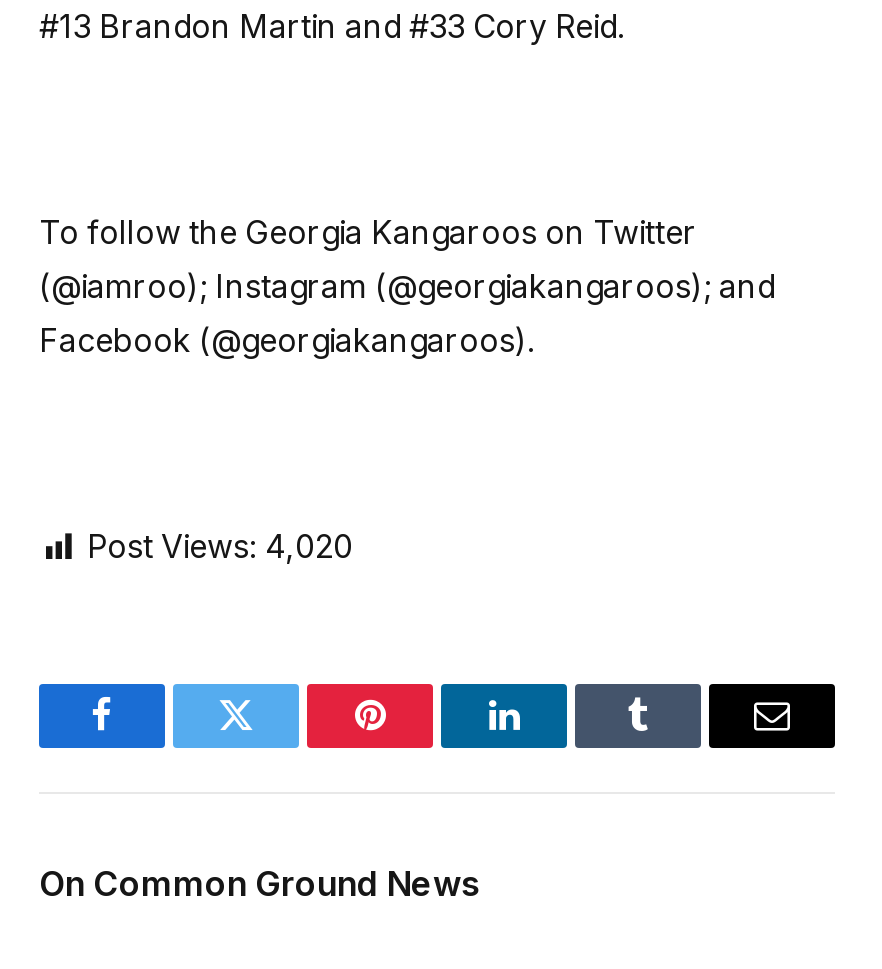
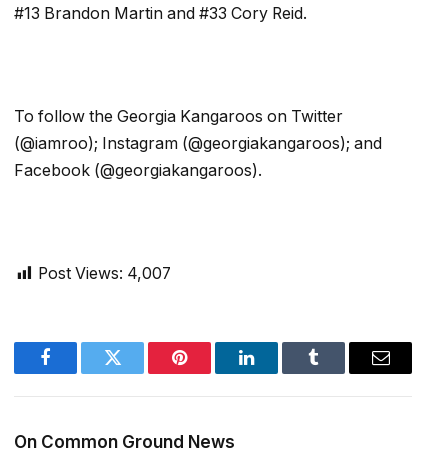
[87,529,353,567] Post Views: 4,020 -> [38,264,171,283] Post Views: 4,007

